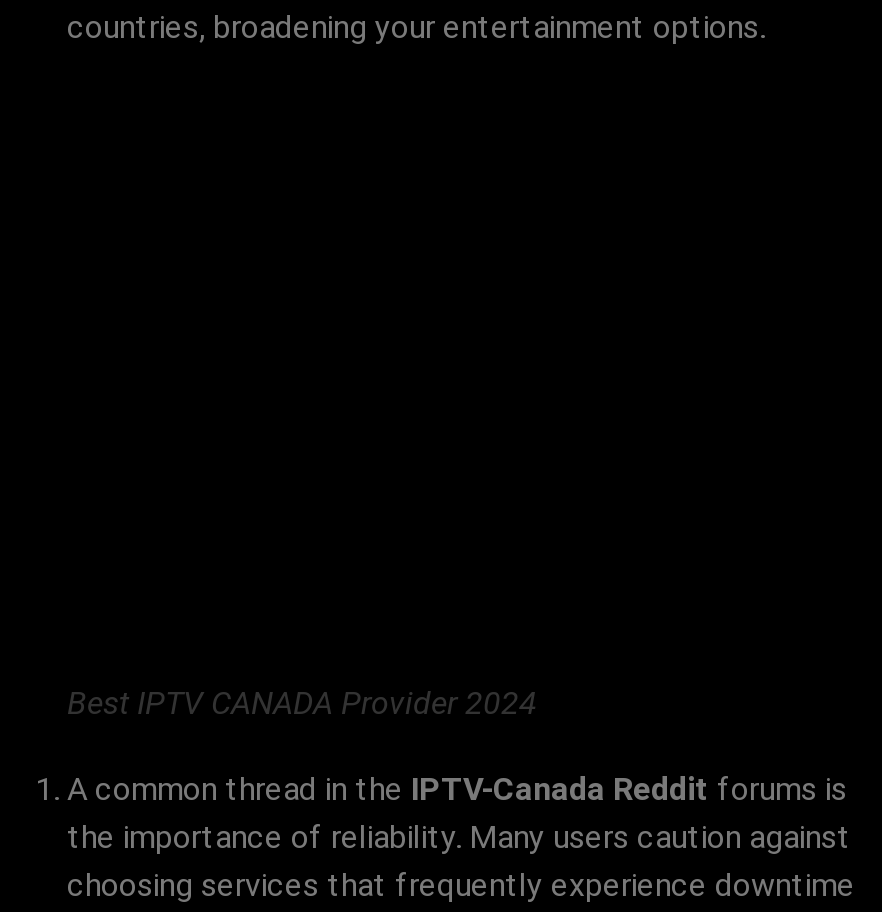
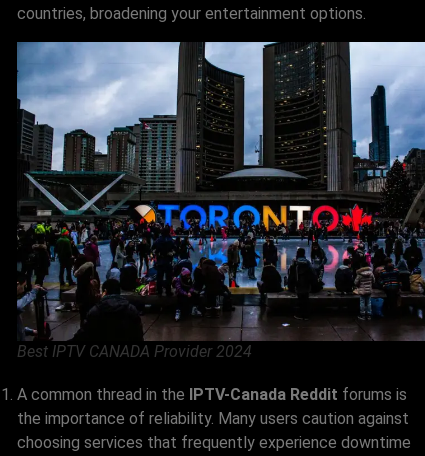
none -> [16,41,422,341] [image]

